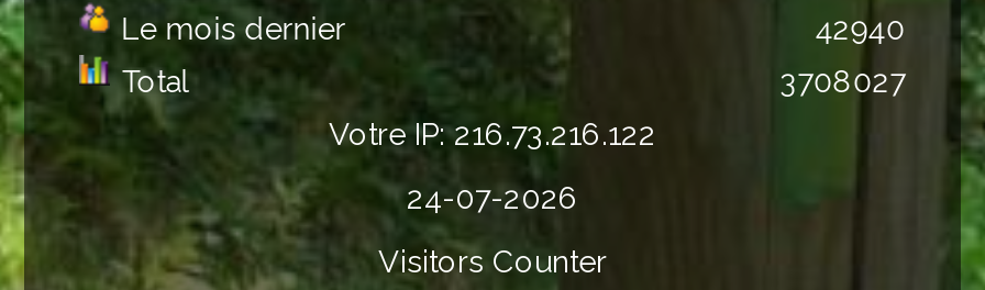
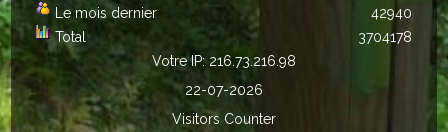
[780,64,905,99] 3708027 -> [358,29,412,45] 3704178
[329,116,656,152] Votre IP: 216.73.216.122 -> [152,53,296,69] Votre IP: 216.73.216.98
[407,180,578,215] 24-07-2026 -> [185,82,263,98] 22-07-2026

